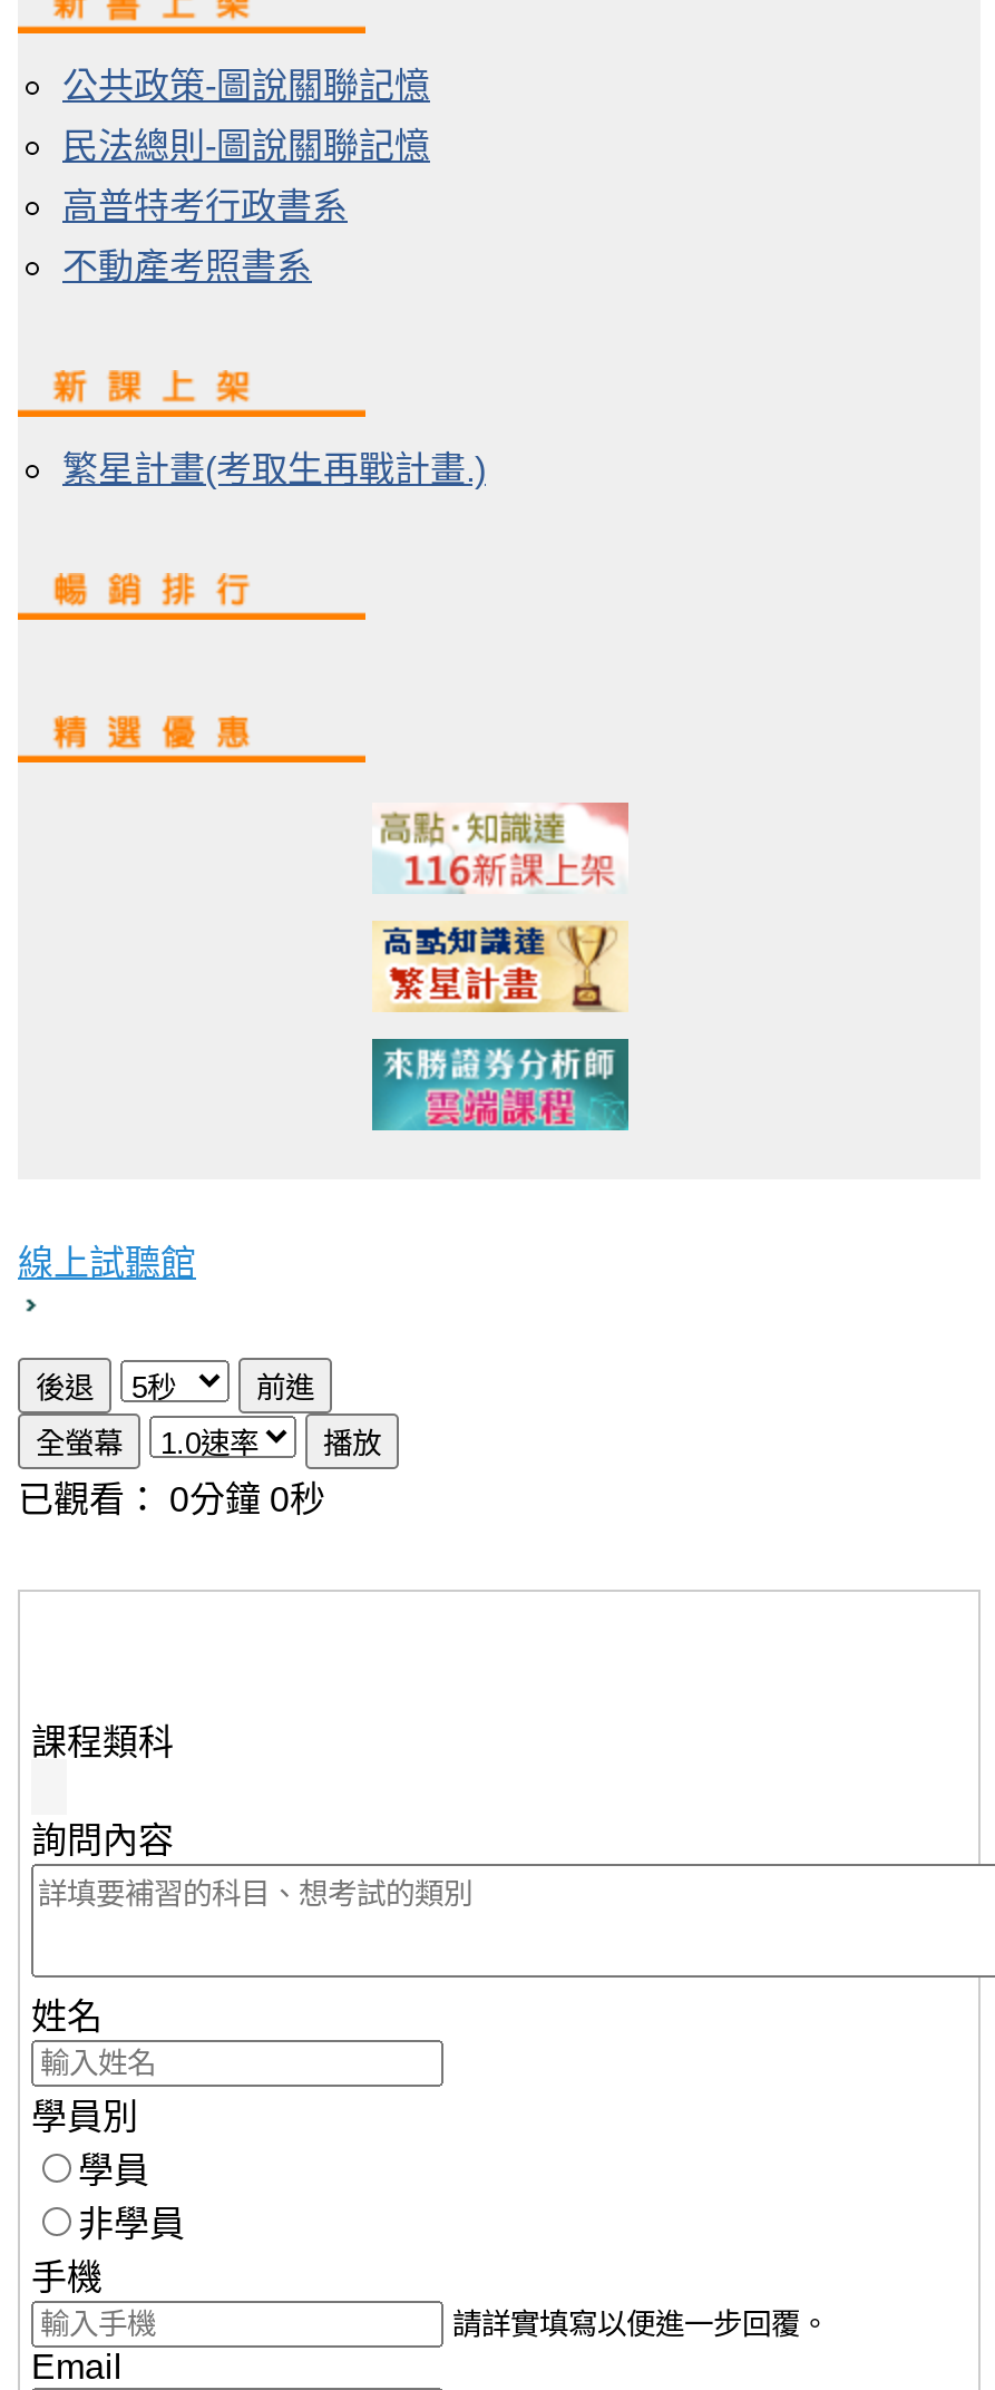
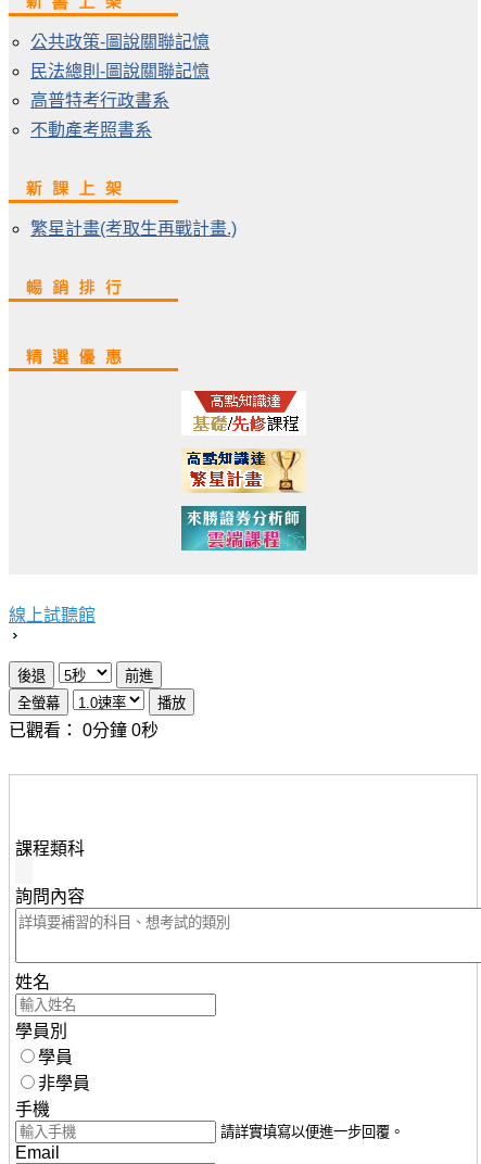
[372,800,631,894] [image] -> [181,390,306,435] [image]

